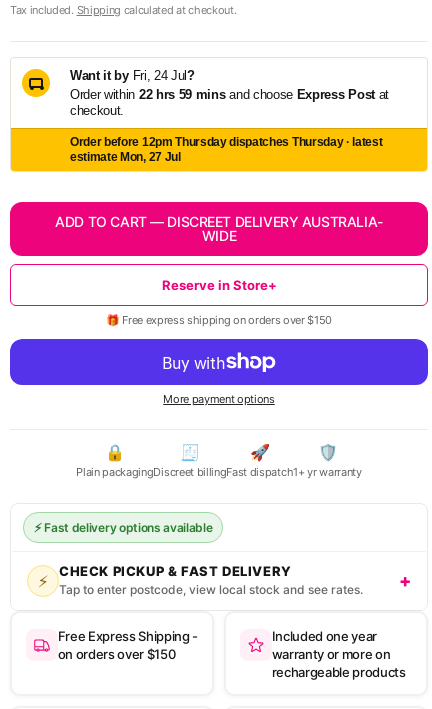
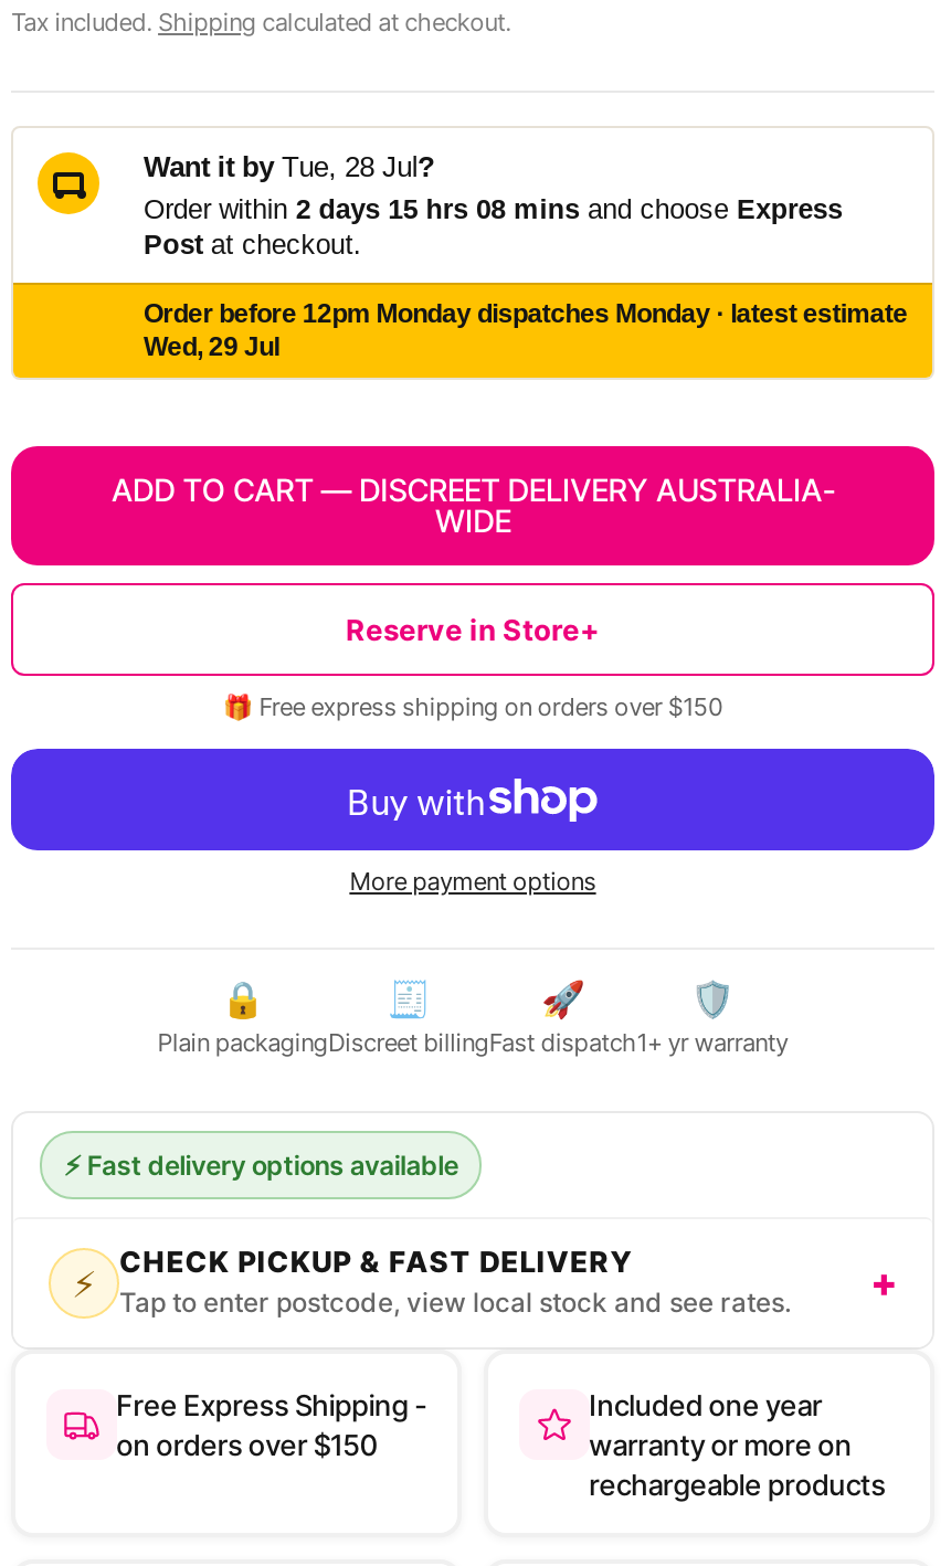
[70,68,389,118] Want it by Fri, 24 Jul? | Order within 22 hrs 59 mins and choose Express Post at | checkout. -> [144,150,842,261] Want it by Tue, 28 Jul? | Order within 2 days 15 hrs 08 mins and choose Express | Post at checkout.
[70,135,382,164] Order before 12pm Thursday dispatches Thursday · latest | estimate Mon, 27 Jul -> [144,298,907,362] Order before 12pm Monday dispatches Monday · latest estimate | Wed, 29 Jul

